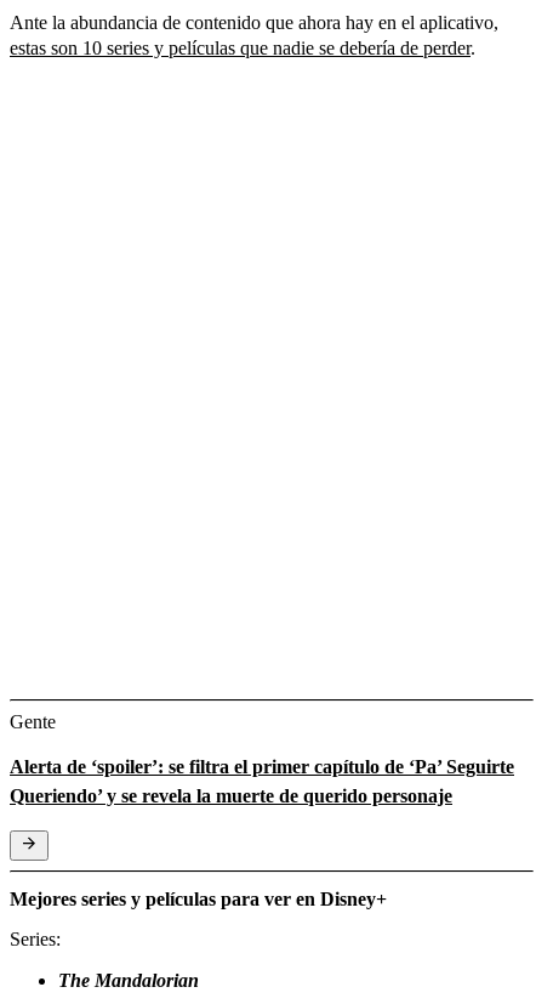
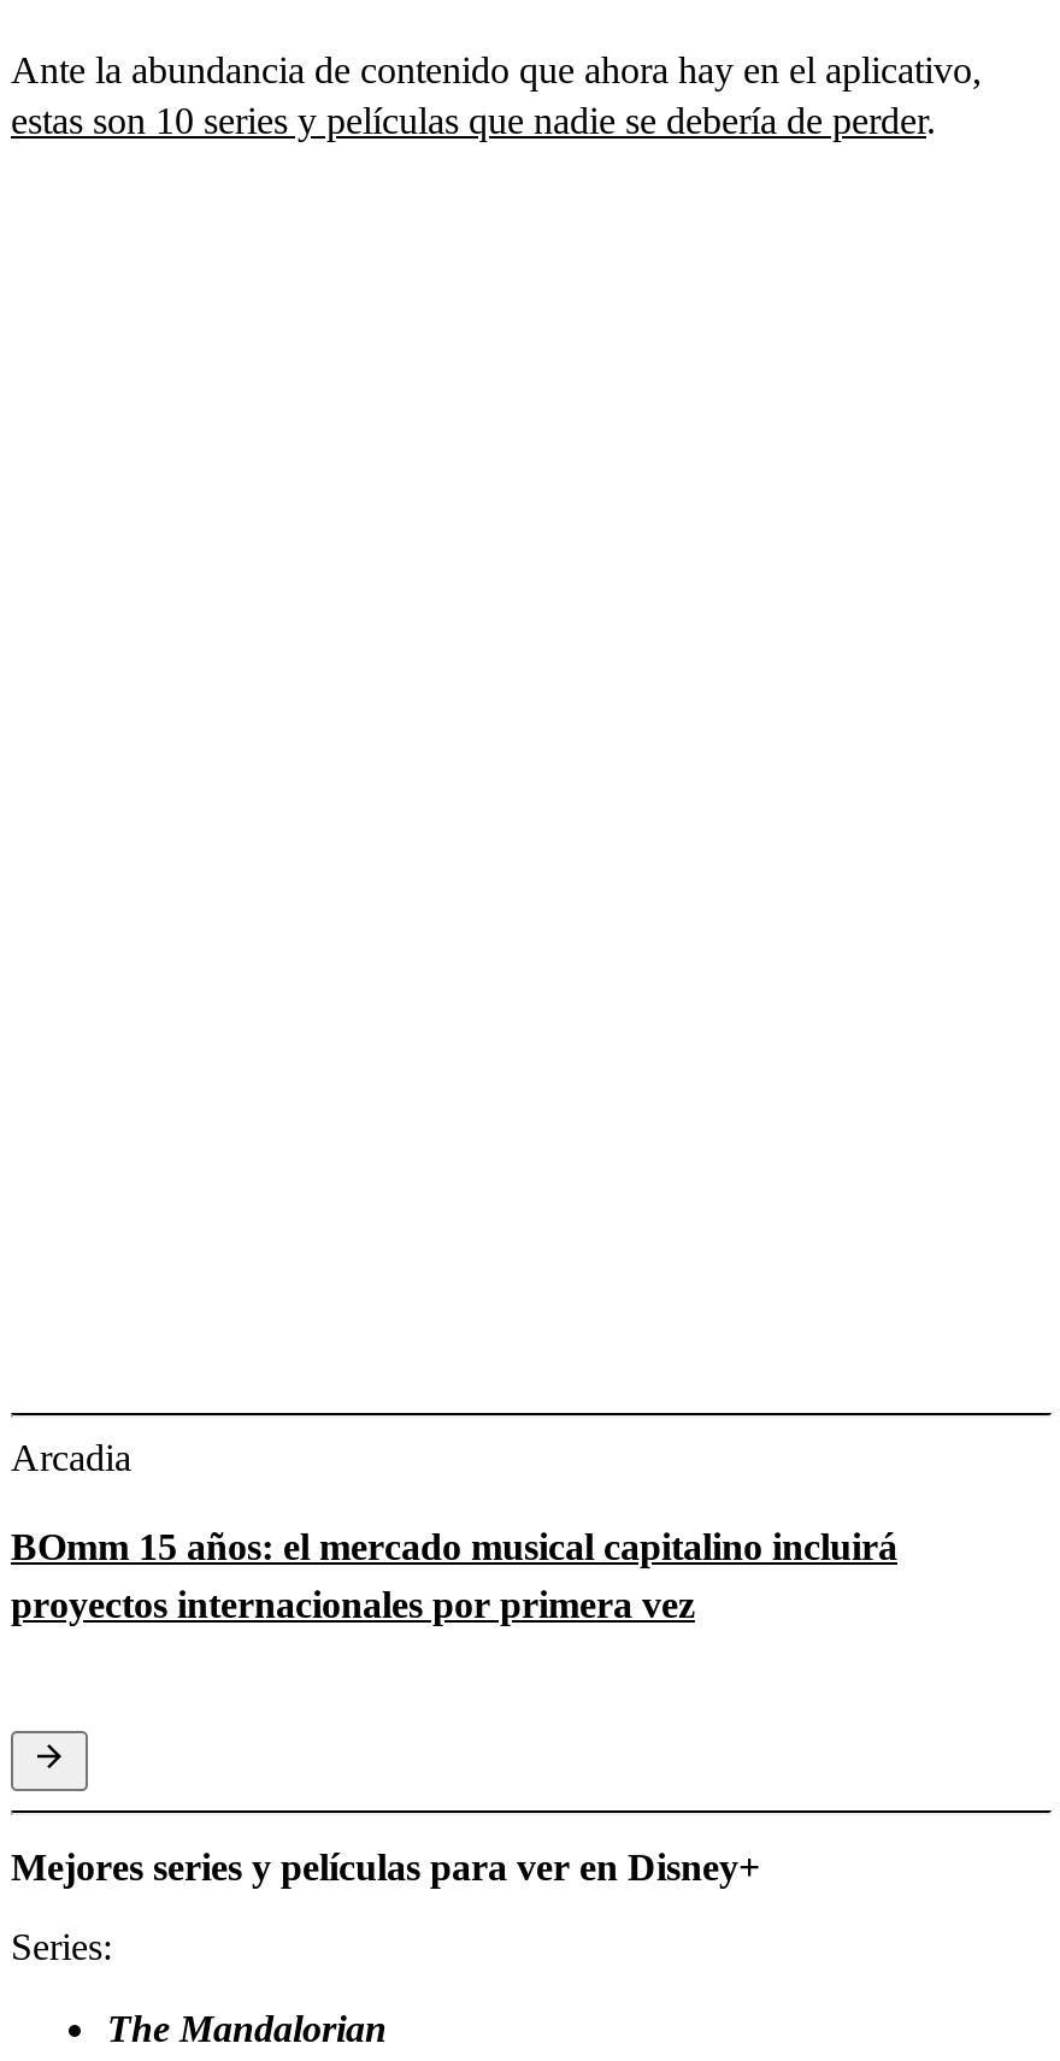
[10,711,56,732] Gente -> [11,1436,131,1477] Arcadia
[10,756,514,806] Alerta de ‘spoiler’: se filtra el primer capítulo de ‘Pa’ Seguirte | Queriendo’ y se revela la muerte de querido personaje -> [11,1525,897,1624] BOmm 15 años: el mercado musical capitalino incluirá | proyectos internacionales por primera vez

